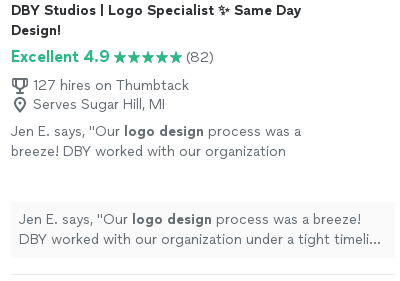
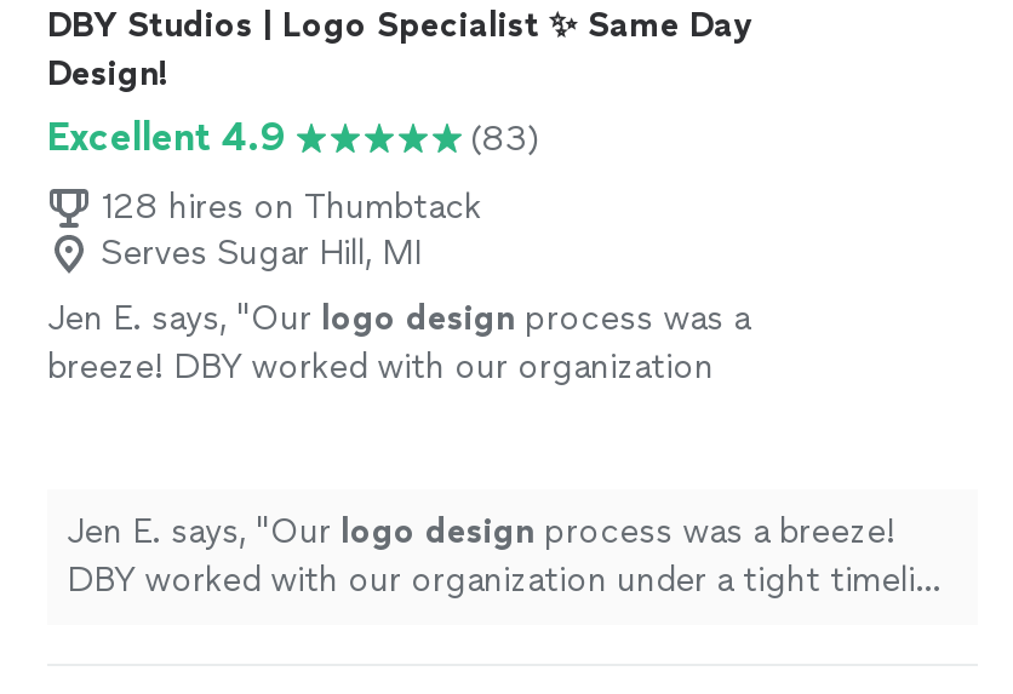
[186,49,214,66] (82) -> [471,118,539,159] (83)
[33,77,189,94] 127 hires on Thumbtack -> [101,187,481,228] 128 hires on Thumbtack

